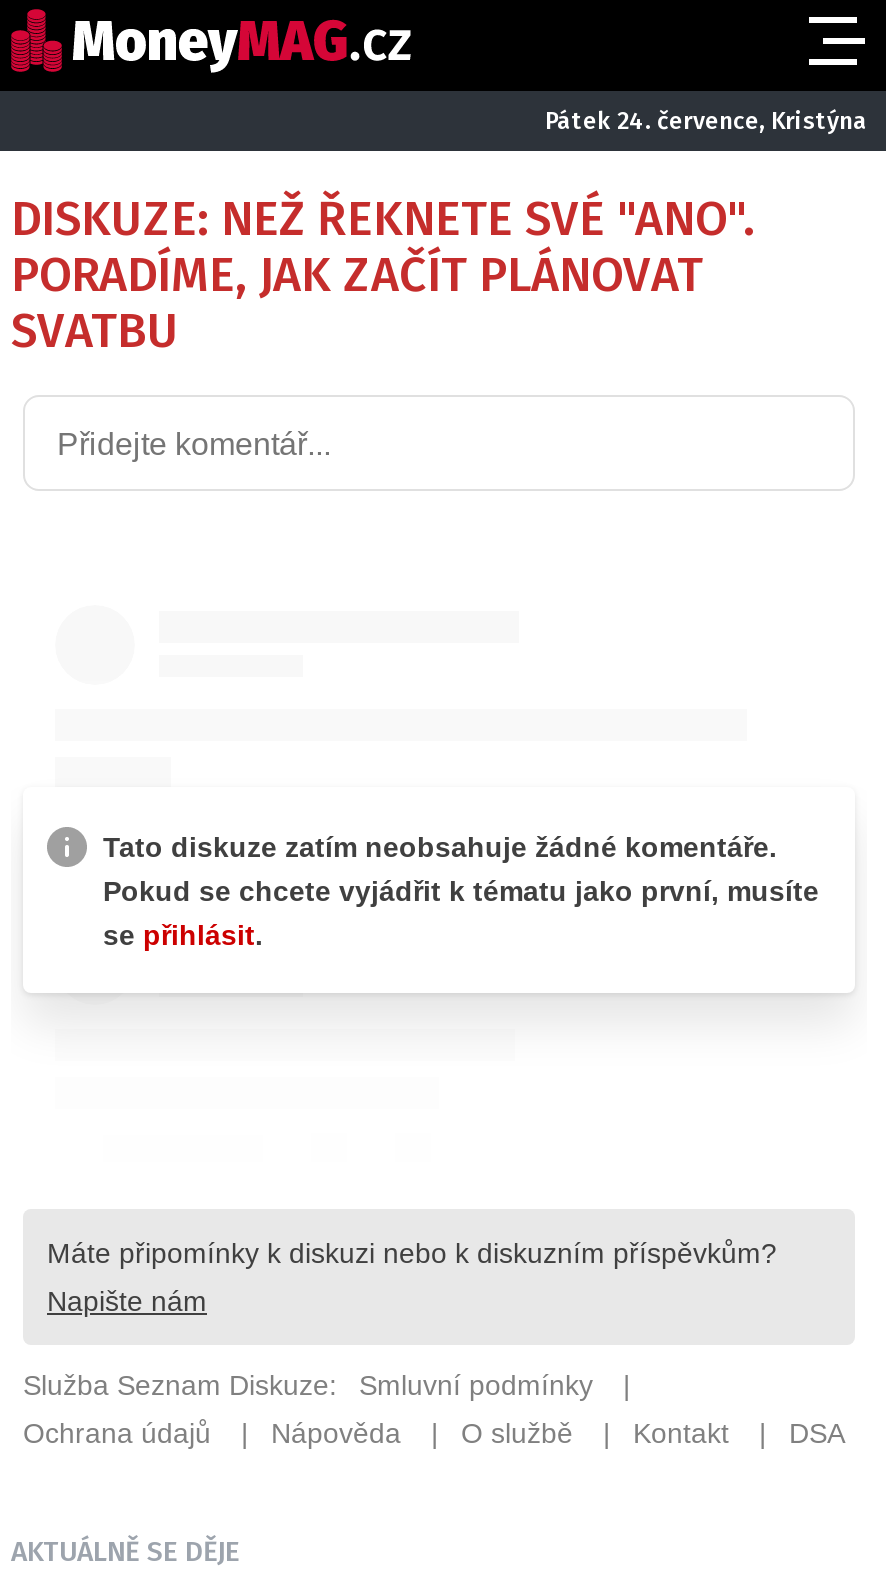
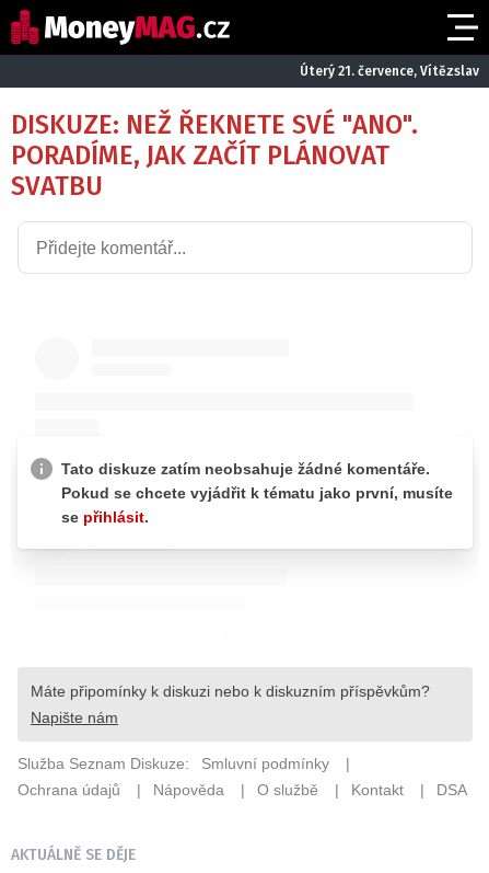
[545,106,867,134] Pátek 24. července, Kristýna -> [300,63,479,78] Úterý 21. července, Vítězslav

